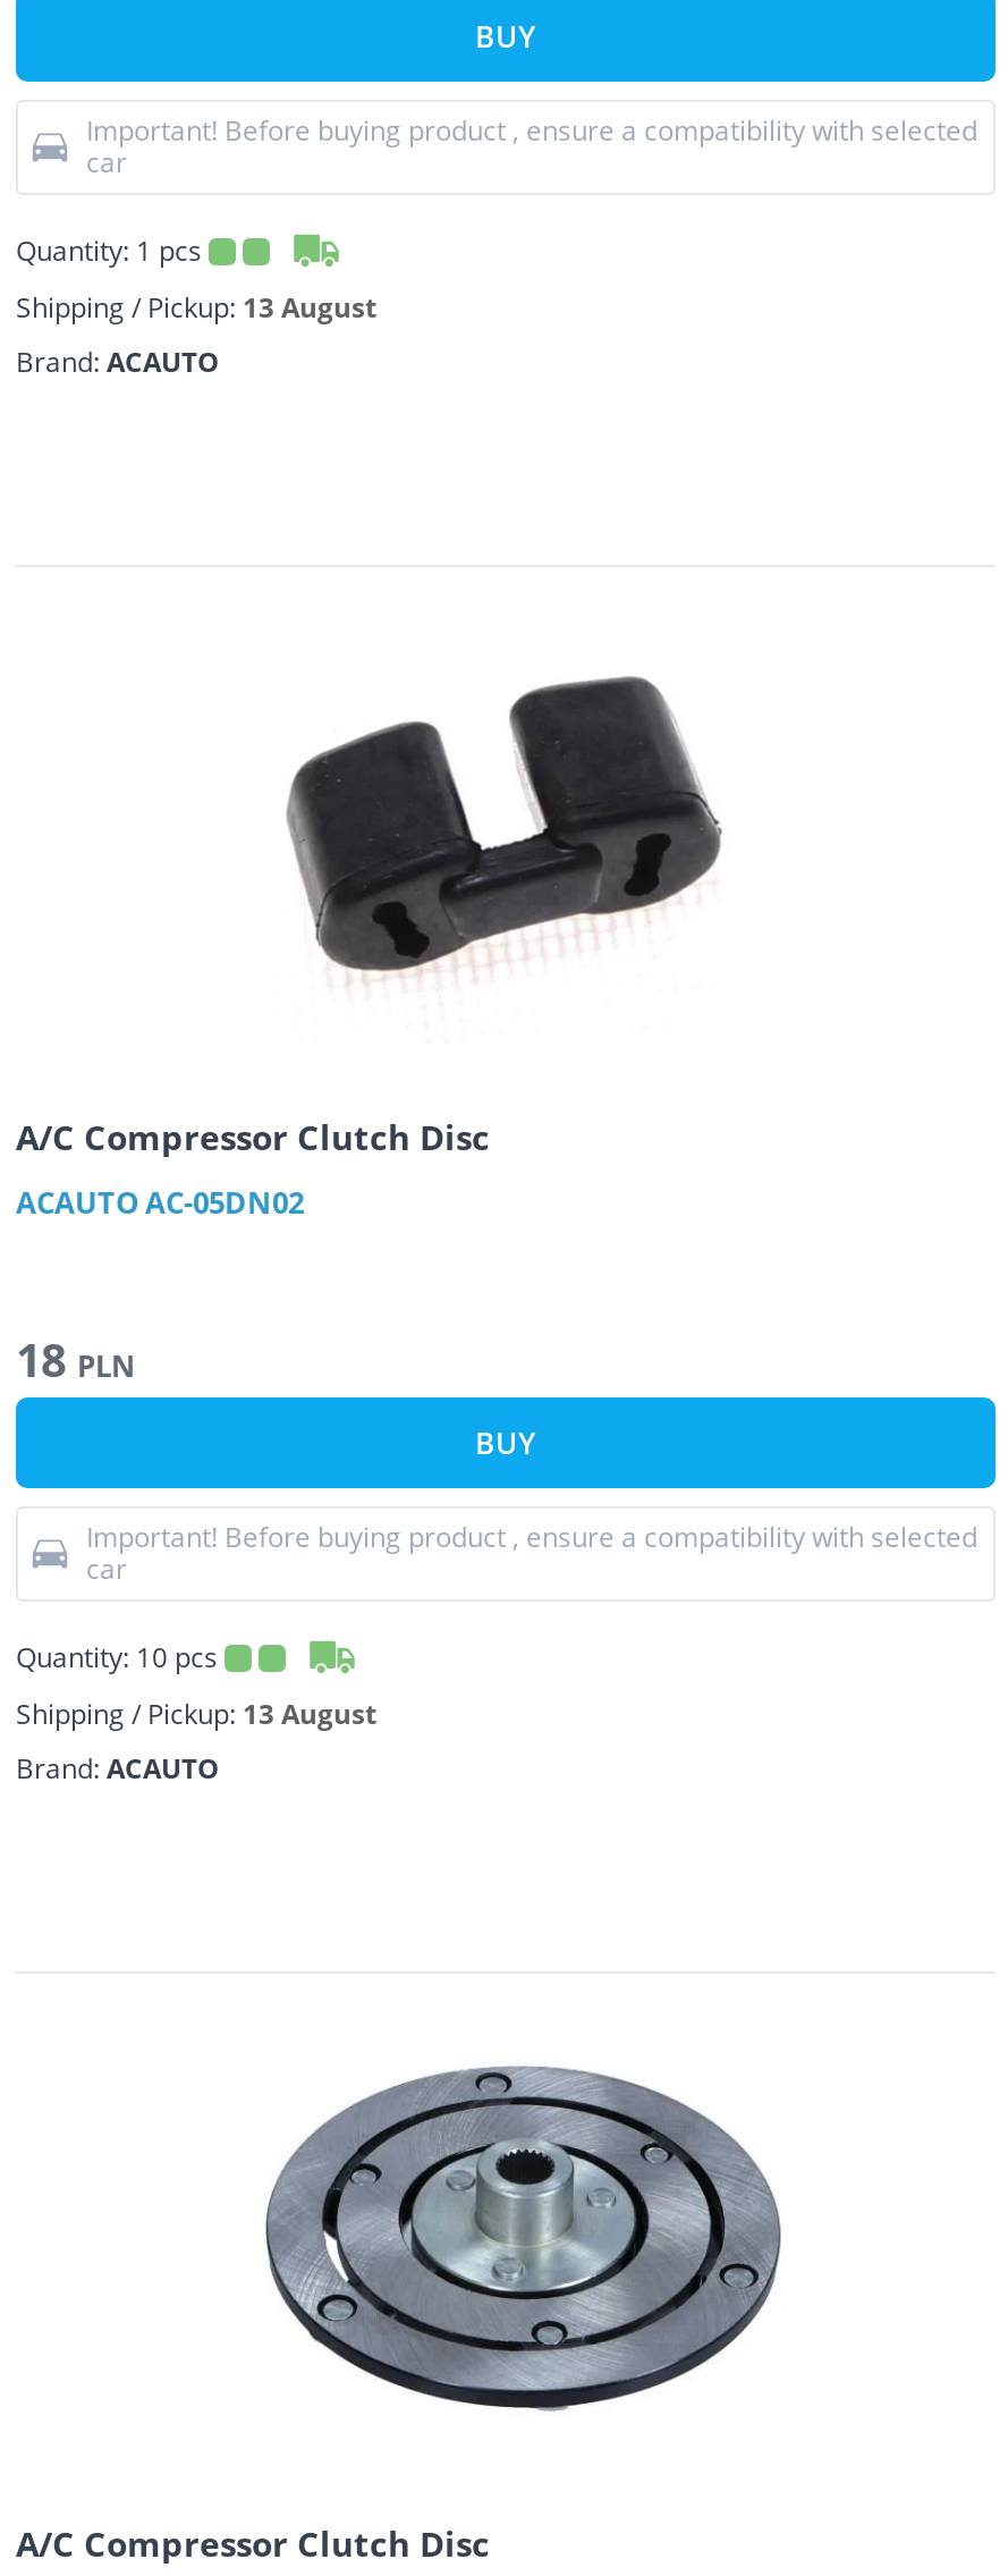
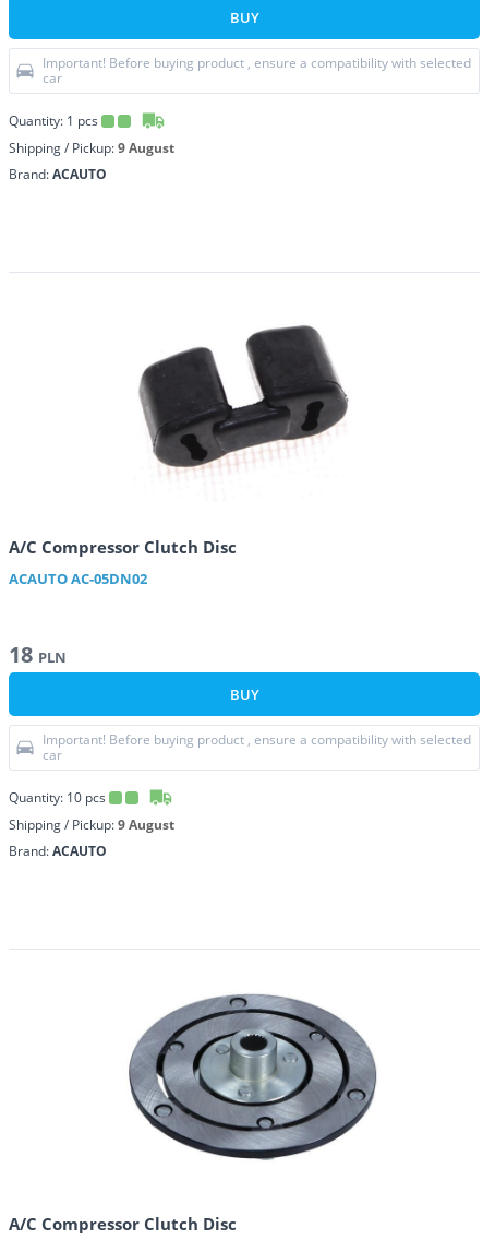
[16,288,376,327] Shipping / Pickup: 13 August -> [9,139,174,157] Shipping / Pickup: 9 August
[16,1695,376,1733] Shipping / Pickup: 13 August -> [9,815,174,834] Shipping / Pickup: 9 August

